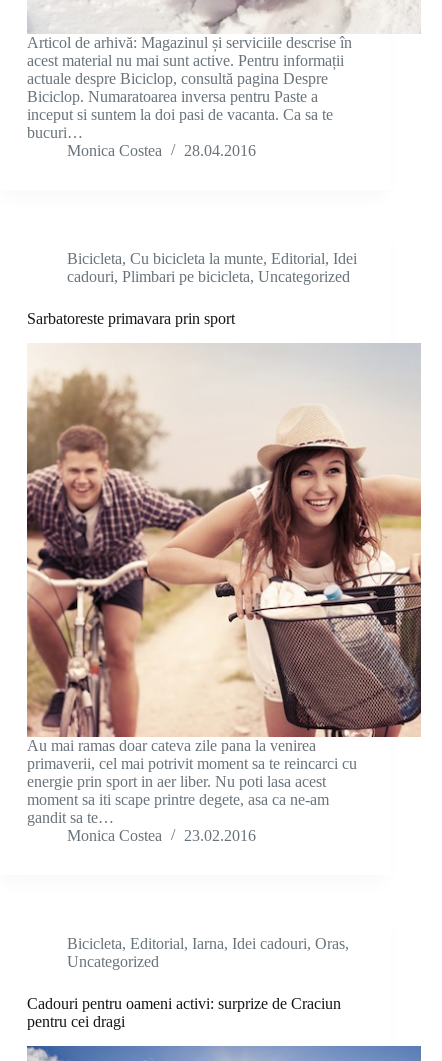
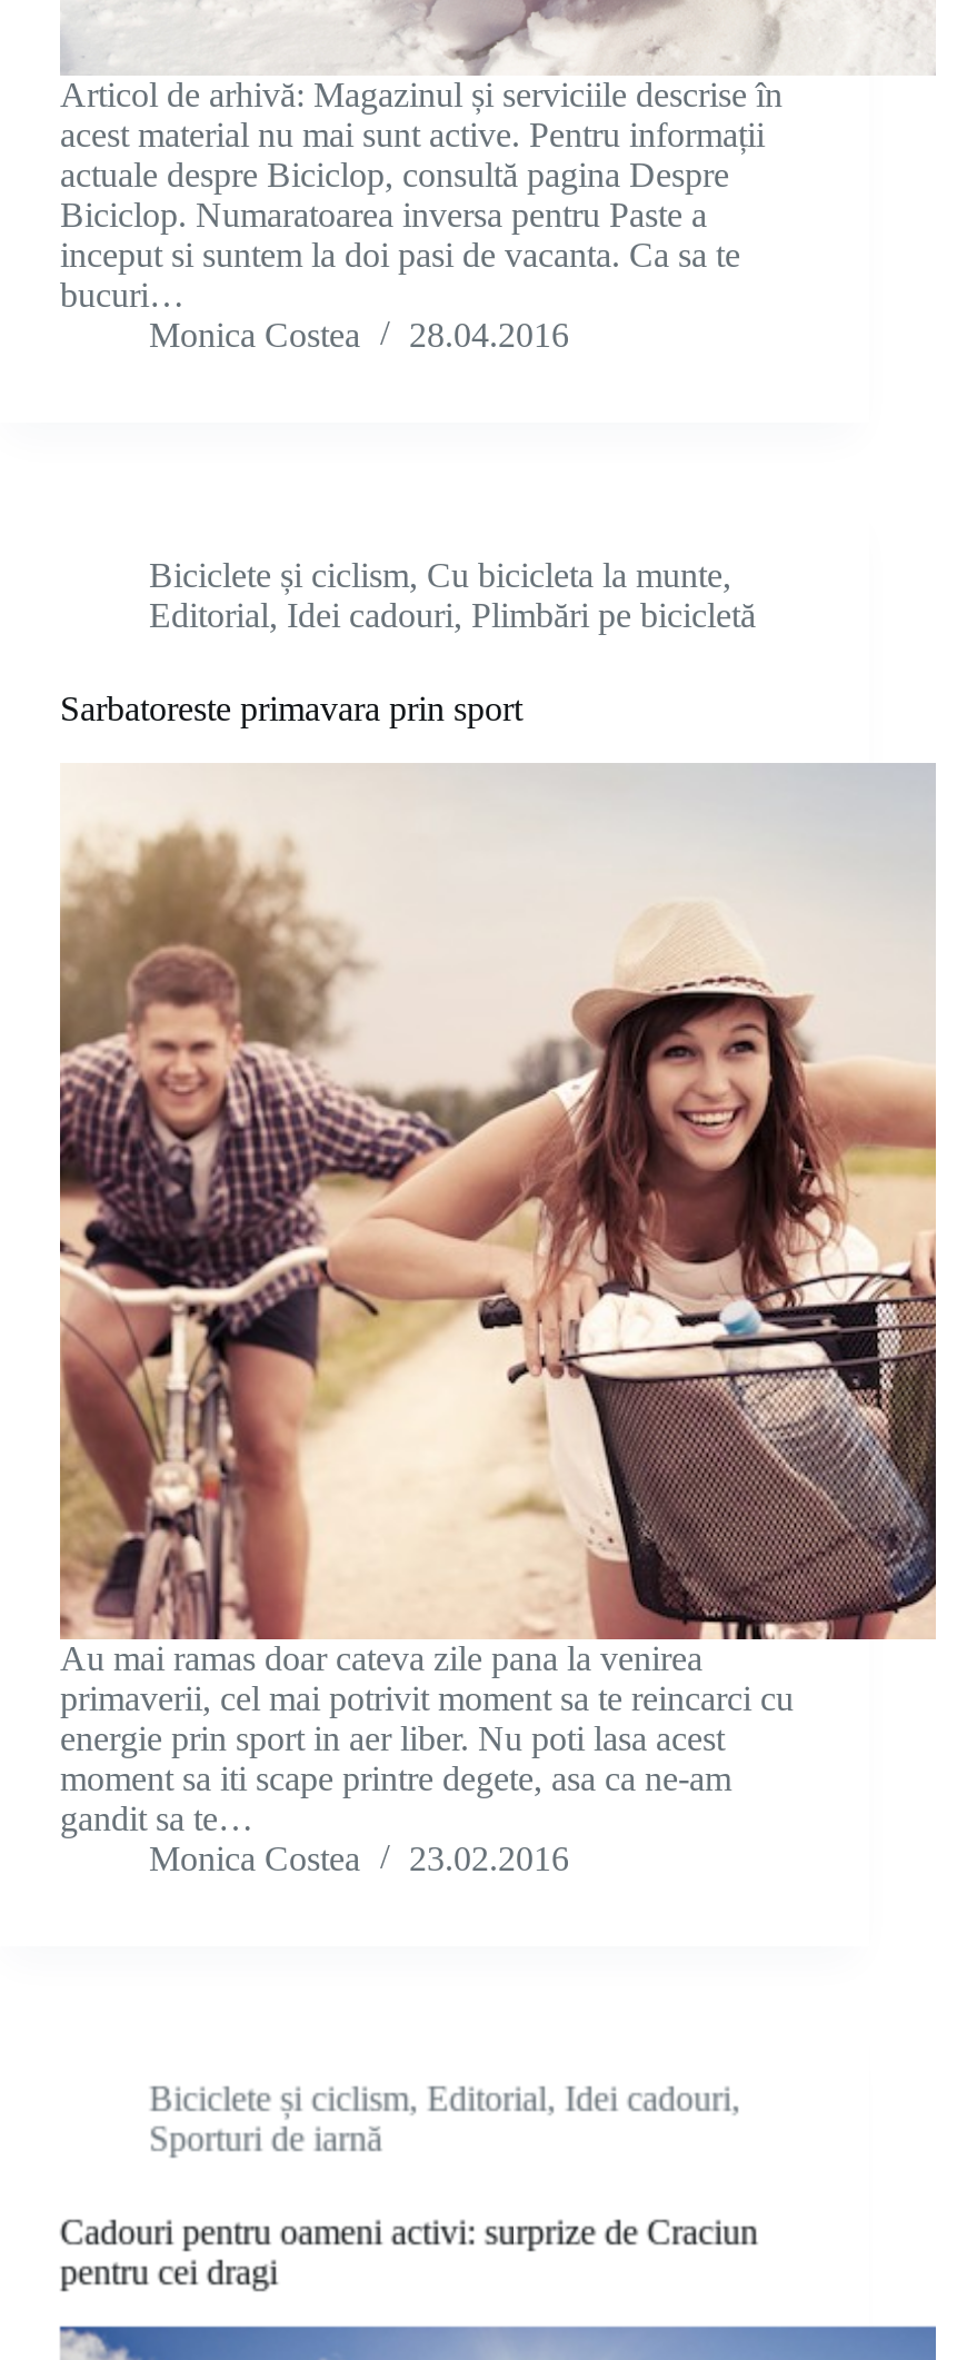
[67,250,357,285] Bicicleta, Cu bicicleta la munte, Editorial, Idei | cadouri, Plimbari pe bicicleta, Uncategorized -> [149,557,756,634] Biciclete și ciclism, Cu bicicleta la munte, | Editorial, Idei cadouri, Plimbări pe bicicletă
[67,935,349,970] Bicicleta, Editorial, Iarna, Idei cadouri, Oras, | Uncategorized -> [149,2080,740,2158] Biciclete și ciclism, Editorial, Idei cadouri, | Sporturi de iarnă

